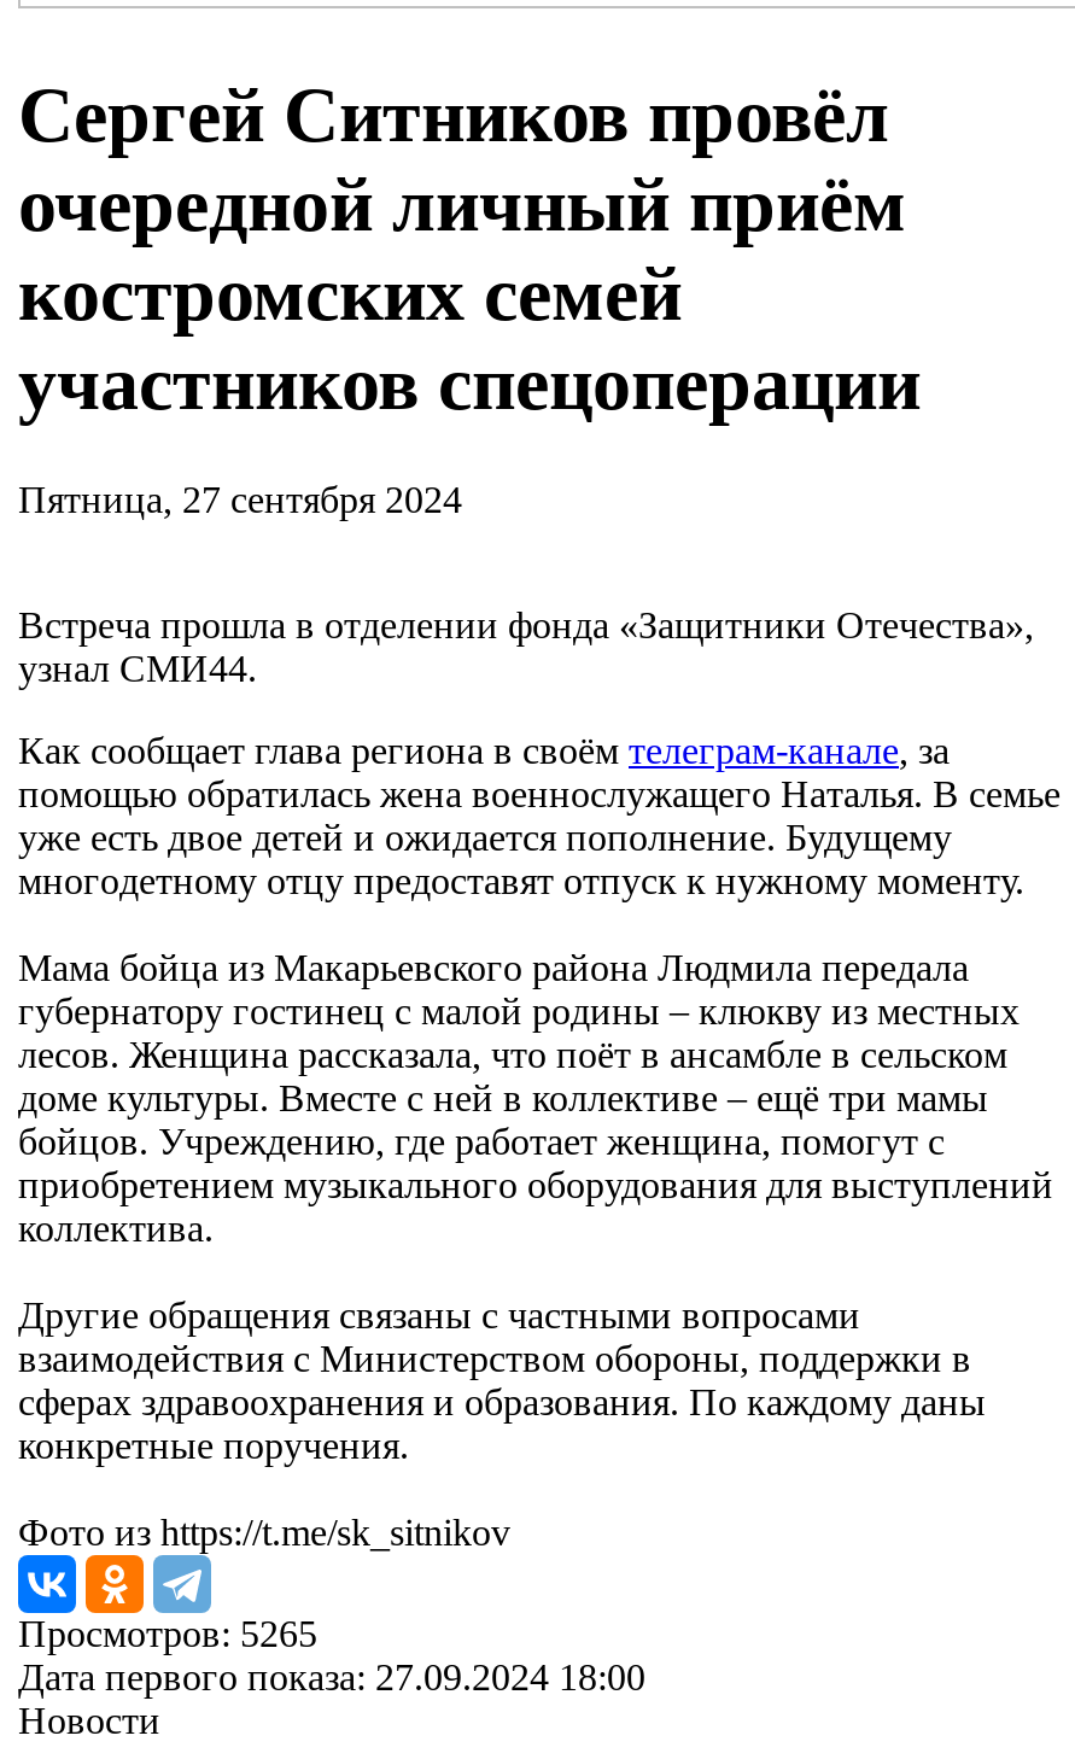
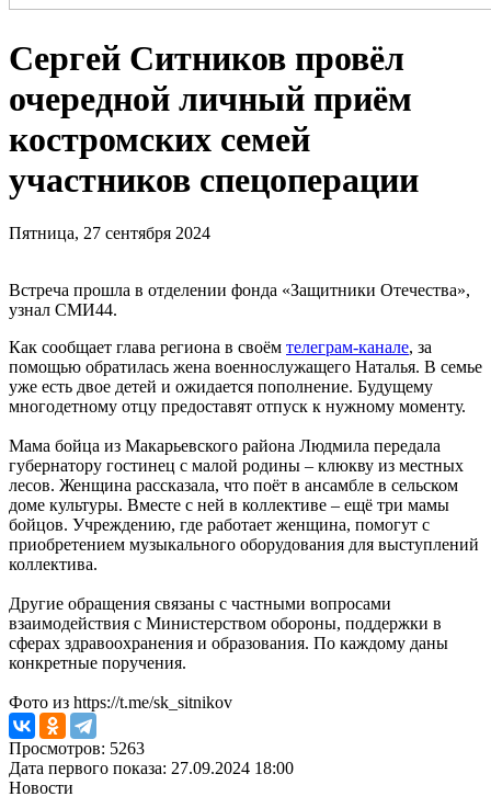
[18,1614,317,1655] Просмотров: 5265 -> [9,739,145,758] Просмотров: 5263

